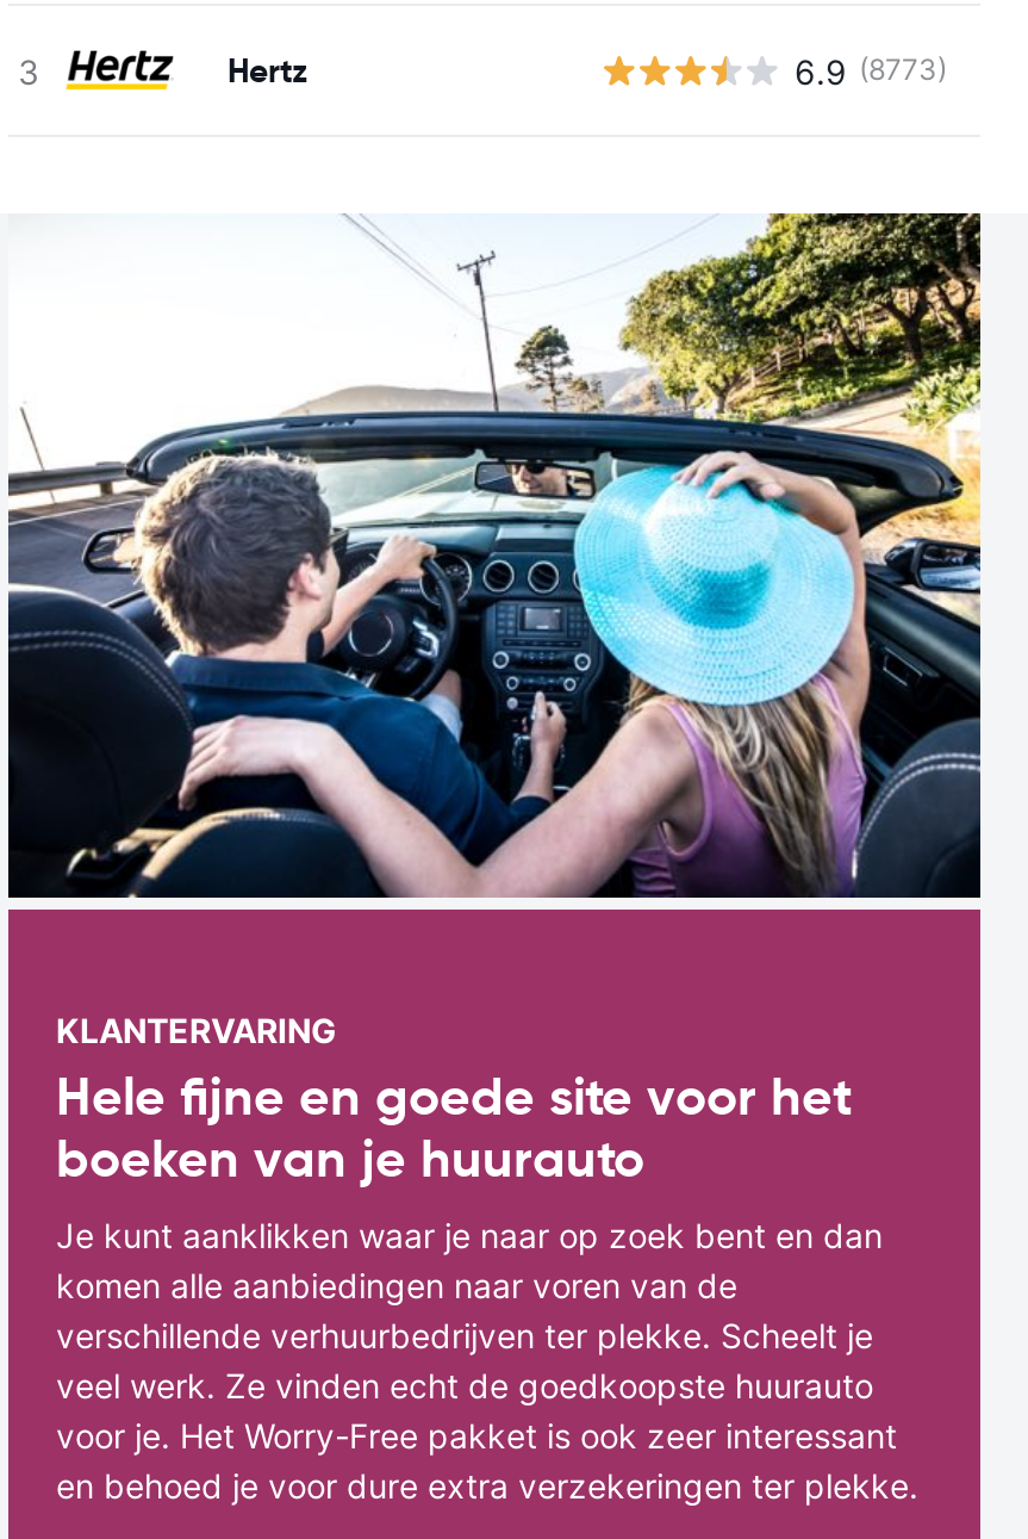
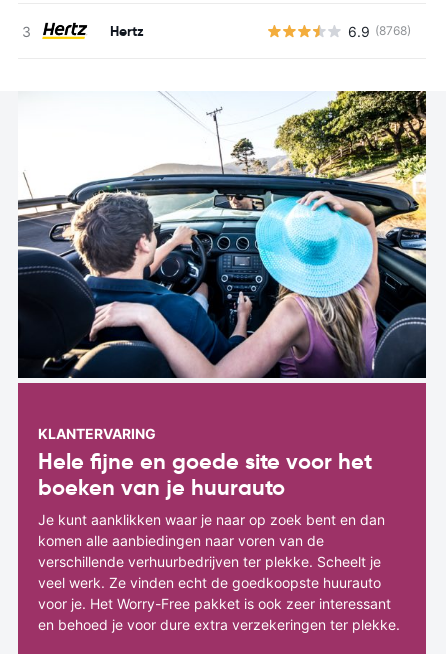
[795,50,947,91] 6.9 (8773) -> [348,22,411,39] 6.9 (8768)

